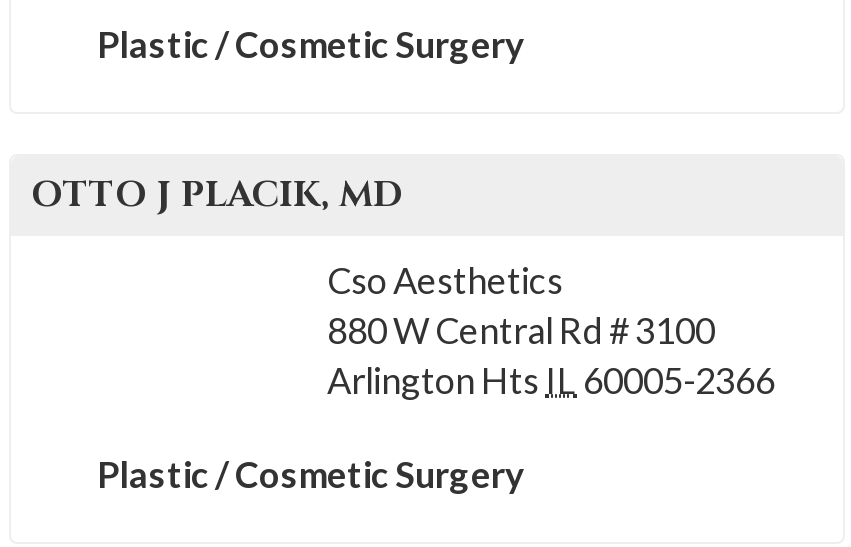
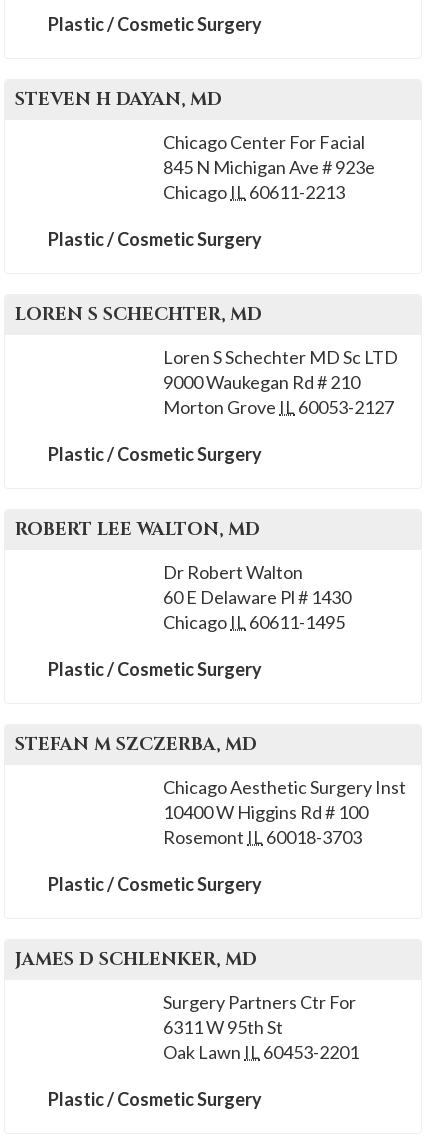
[31,170,775,402] OTTO J PLACIK, MD | Cso Aesthetics | 880 W Central Rd # 3100 | Arlington Hts IL 60005-2366 -> [15,87,406,1063] STEVEN H DAYAN, MD | Chicago Center For Facial | 845 N Michigan Ave # 923e | Chicago IL 60611-2213 | Plastic / Cosmetic Surgery | LOREN S SCHECHTER, MD | Loren S Schechter MD Sc LTD | 9000 Waukegan Rd # 210 | Morton Grove IL 60053-2127 | Plastic / Cosmetic Surgery | ROBERT LEE WALTON, MD | Dr Robert Walton | 60 E Delaware Pl # 1430 | Chicago IL 60611-1495 | Plastic / Cosmetic Surgery | STEFAN M SZCZERBA, MD | Chicago Aesthetic Surgery Inst | 10400 W Higgins Rd # 100 | Rosemont IL 60018-3703 | Plastic / Cosmetic Surgery | JAMES D SCHLENKER, MD | Surgery Partners Ctr For | 6311 W 95th St | Oak Lawn IL 60453-2201

